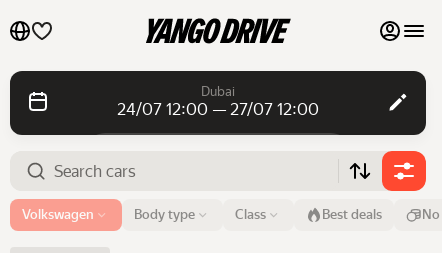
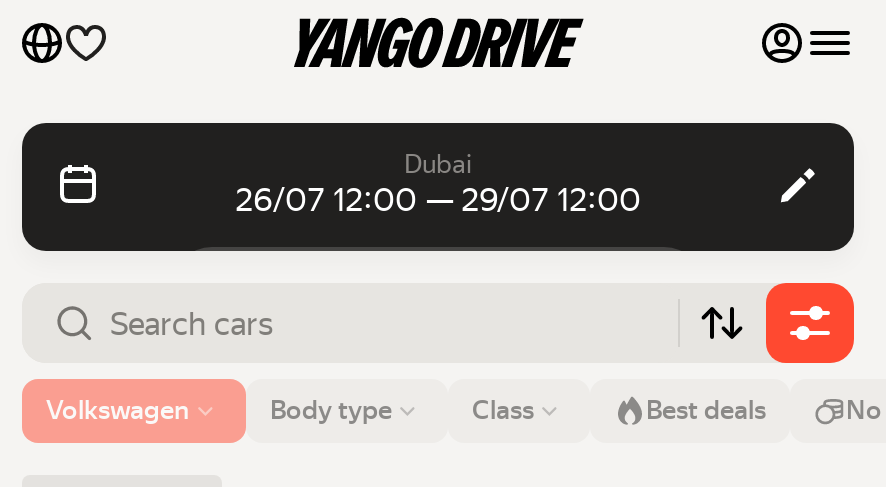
[117,100,319,119] 24/07 12:00 — 27/07 12:00 -> [235,181,641,219] 26/07 12:00 — 29/07 12:00

